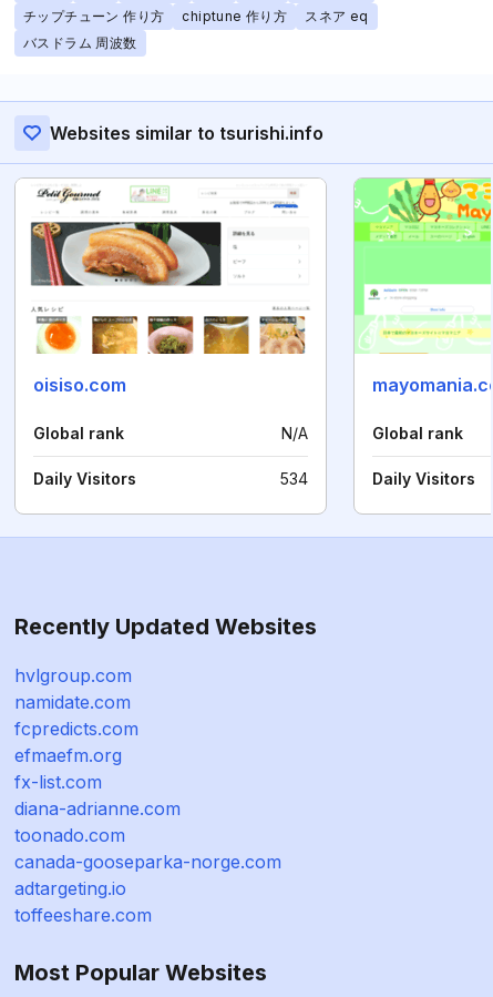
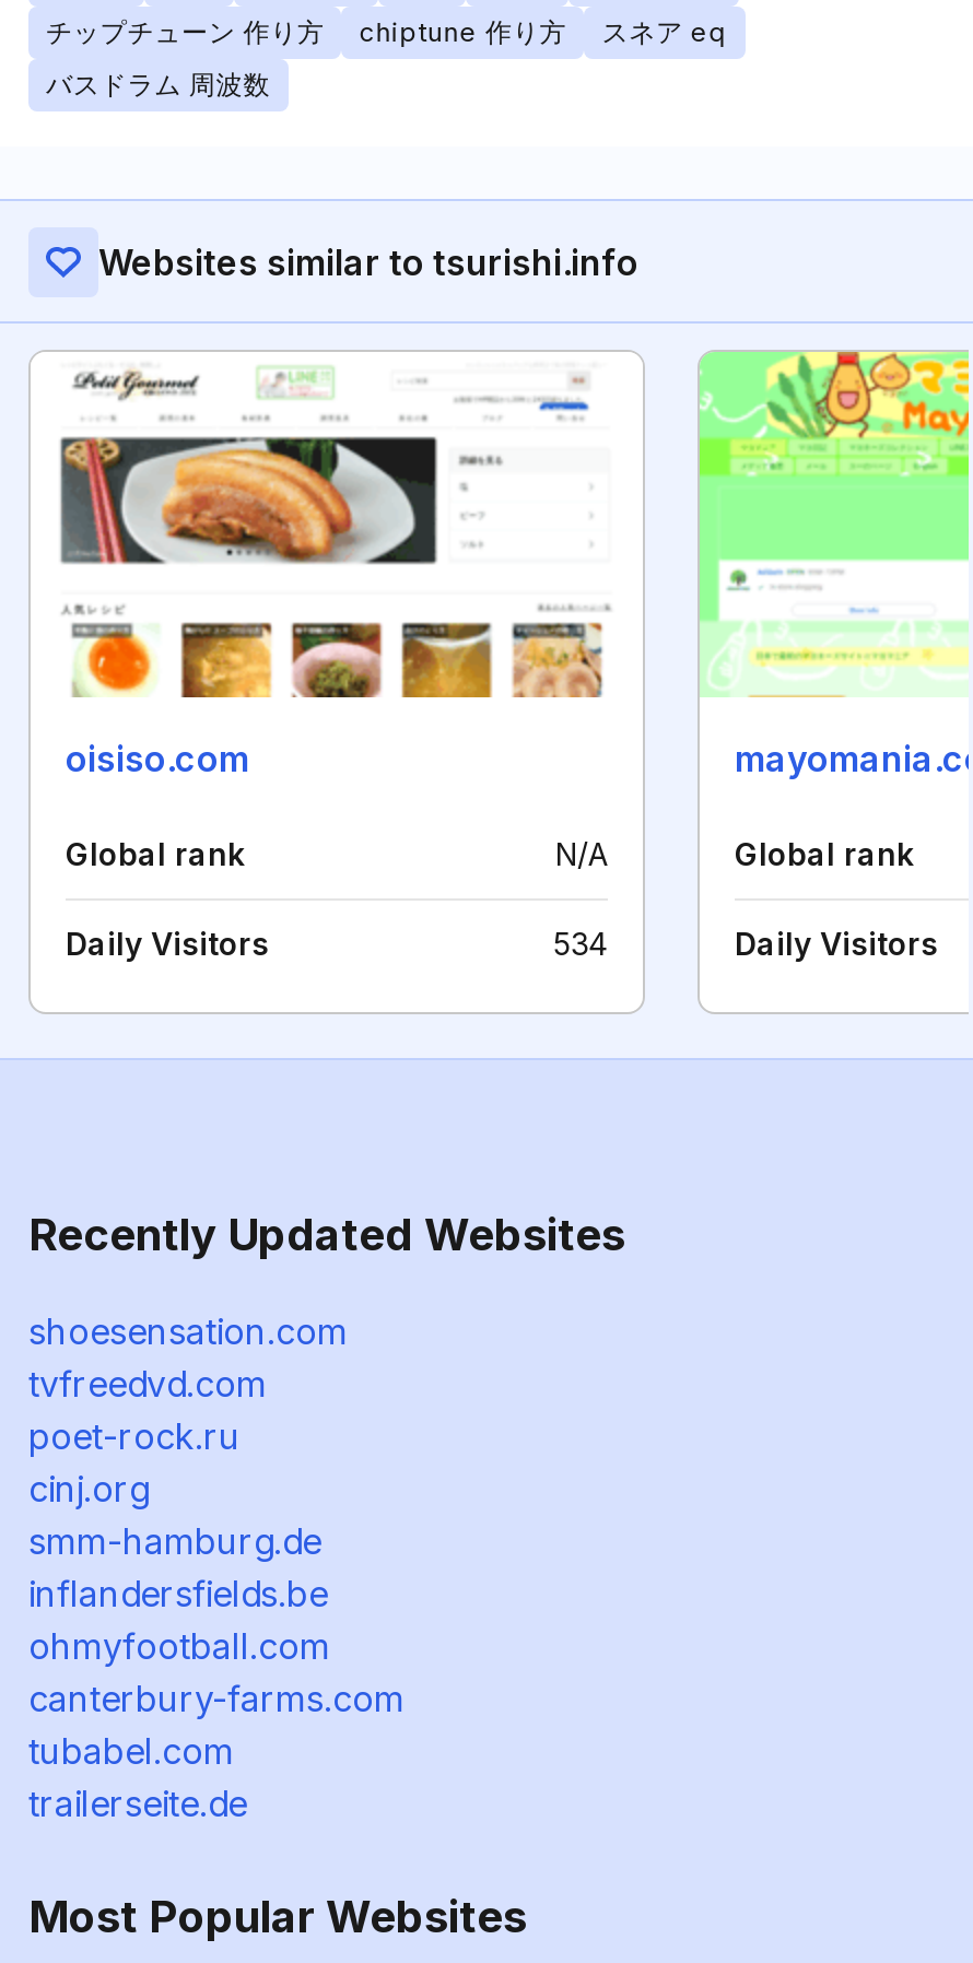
[14,664,281,926] hvlgroup.com | namidate.com | fcpredicts.com | efmaefm.org | fx-list.com | diana-adrianne.com | toonado.com | canada-gooseparka-norge.com | adtargeting.io | toffeeshare.com -> [28,1309,405,1825] shoesensation.com | tvfreedvd.com | poet-rock.ru | cinj.org | smm-hamburg.de | inflandersfields.be | ohmyfootball.com | canterbury-farms.com | tubabel.com | trailerseite.de

